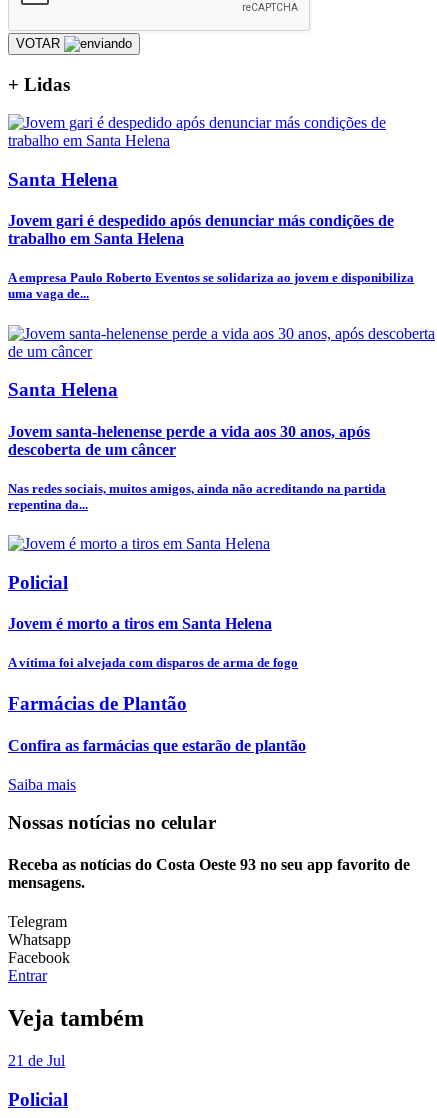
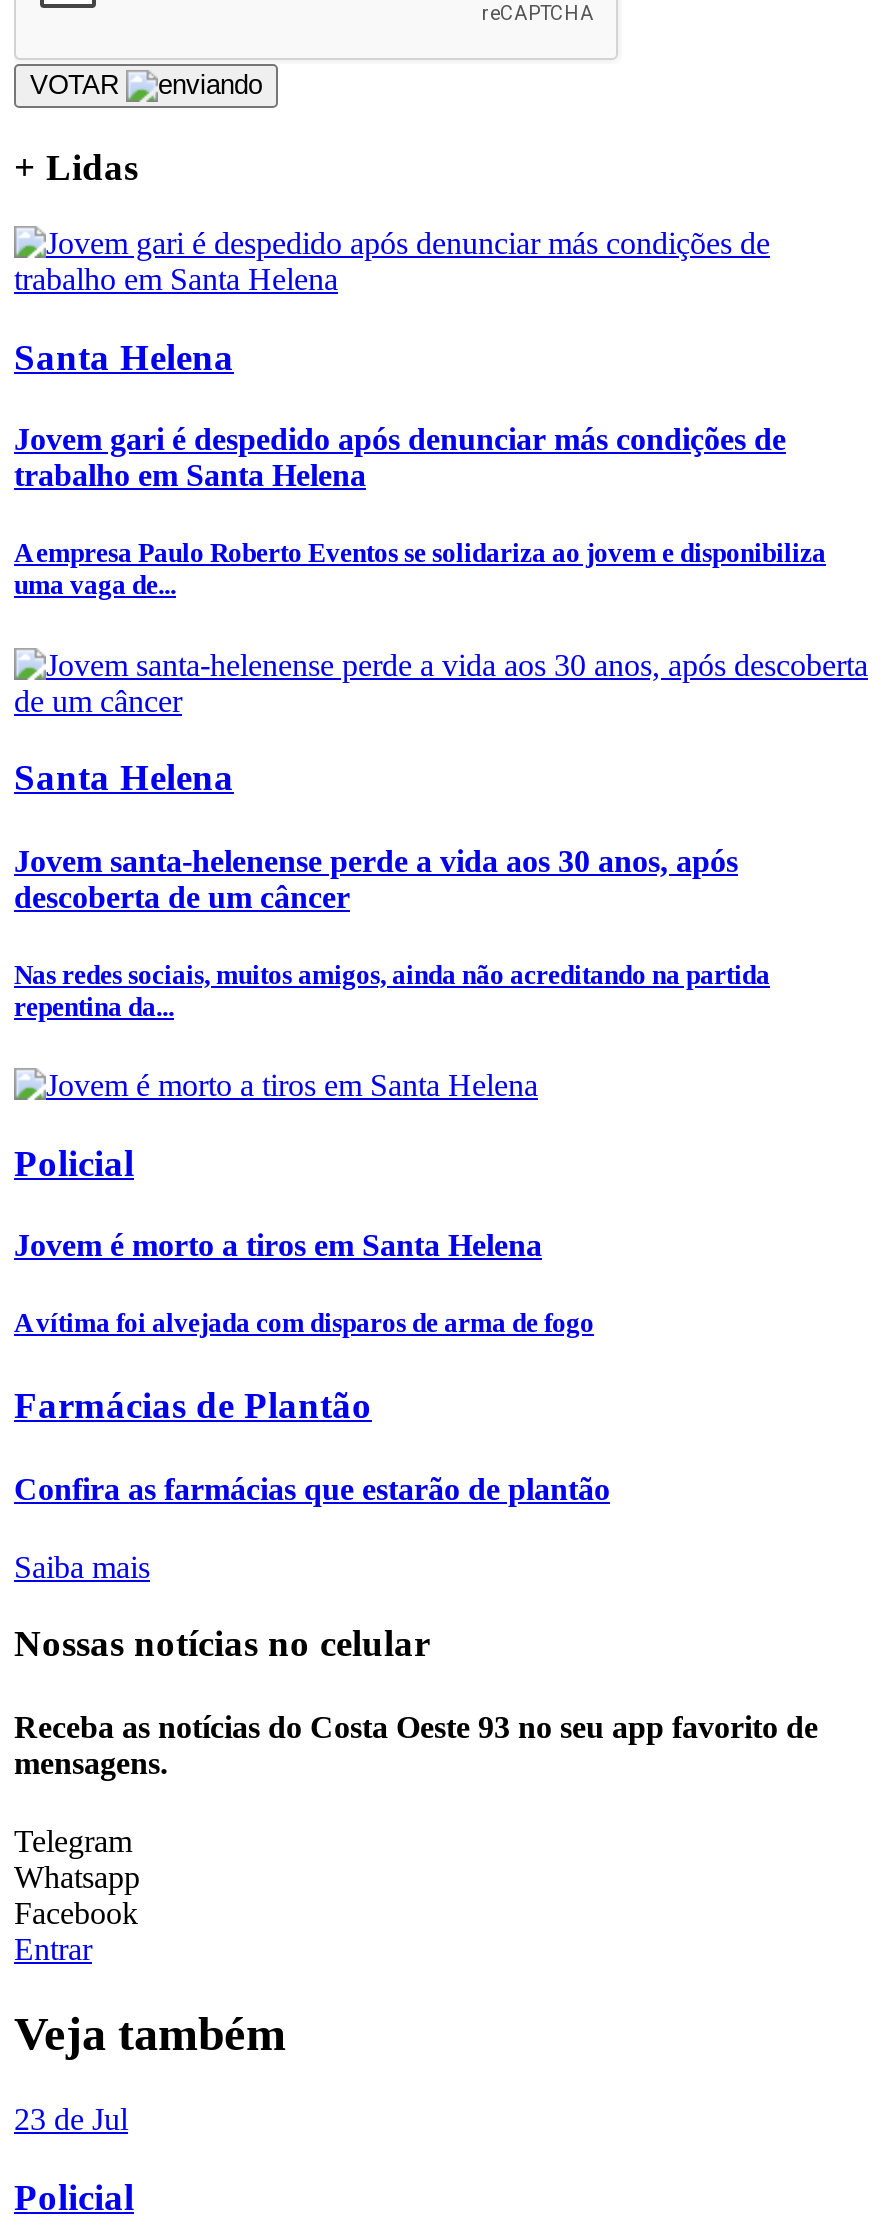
[8,1052,65,1069] 21 de Jul -> [14,2102,128,2136] 23 de Jul

